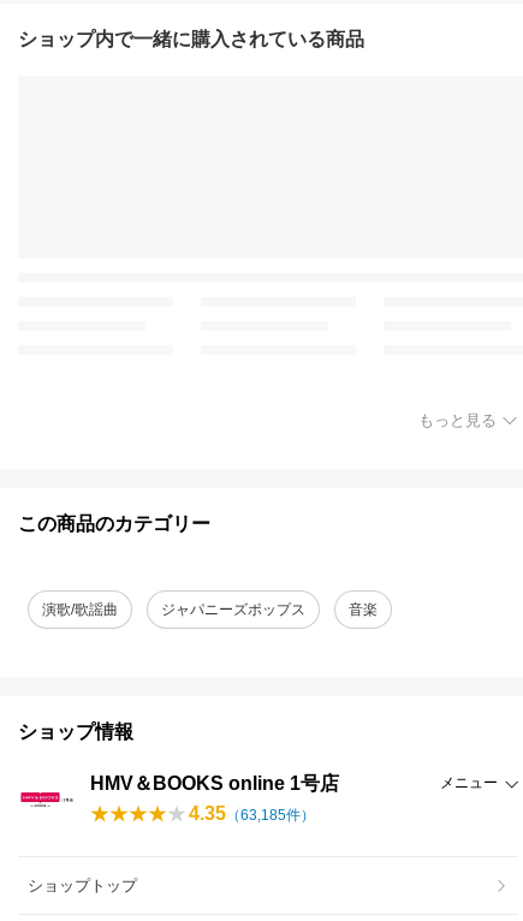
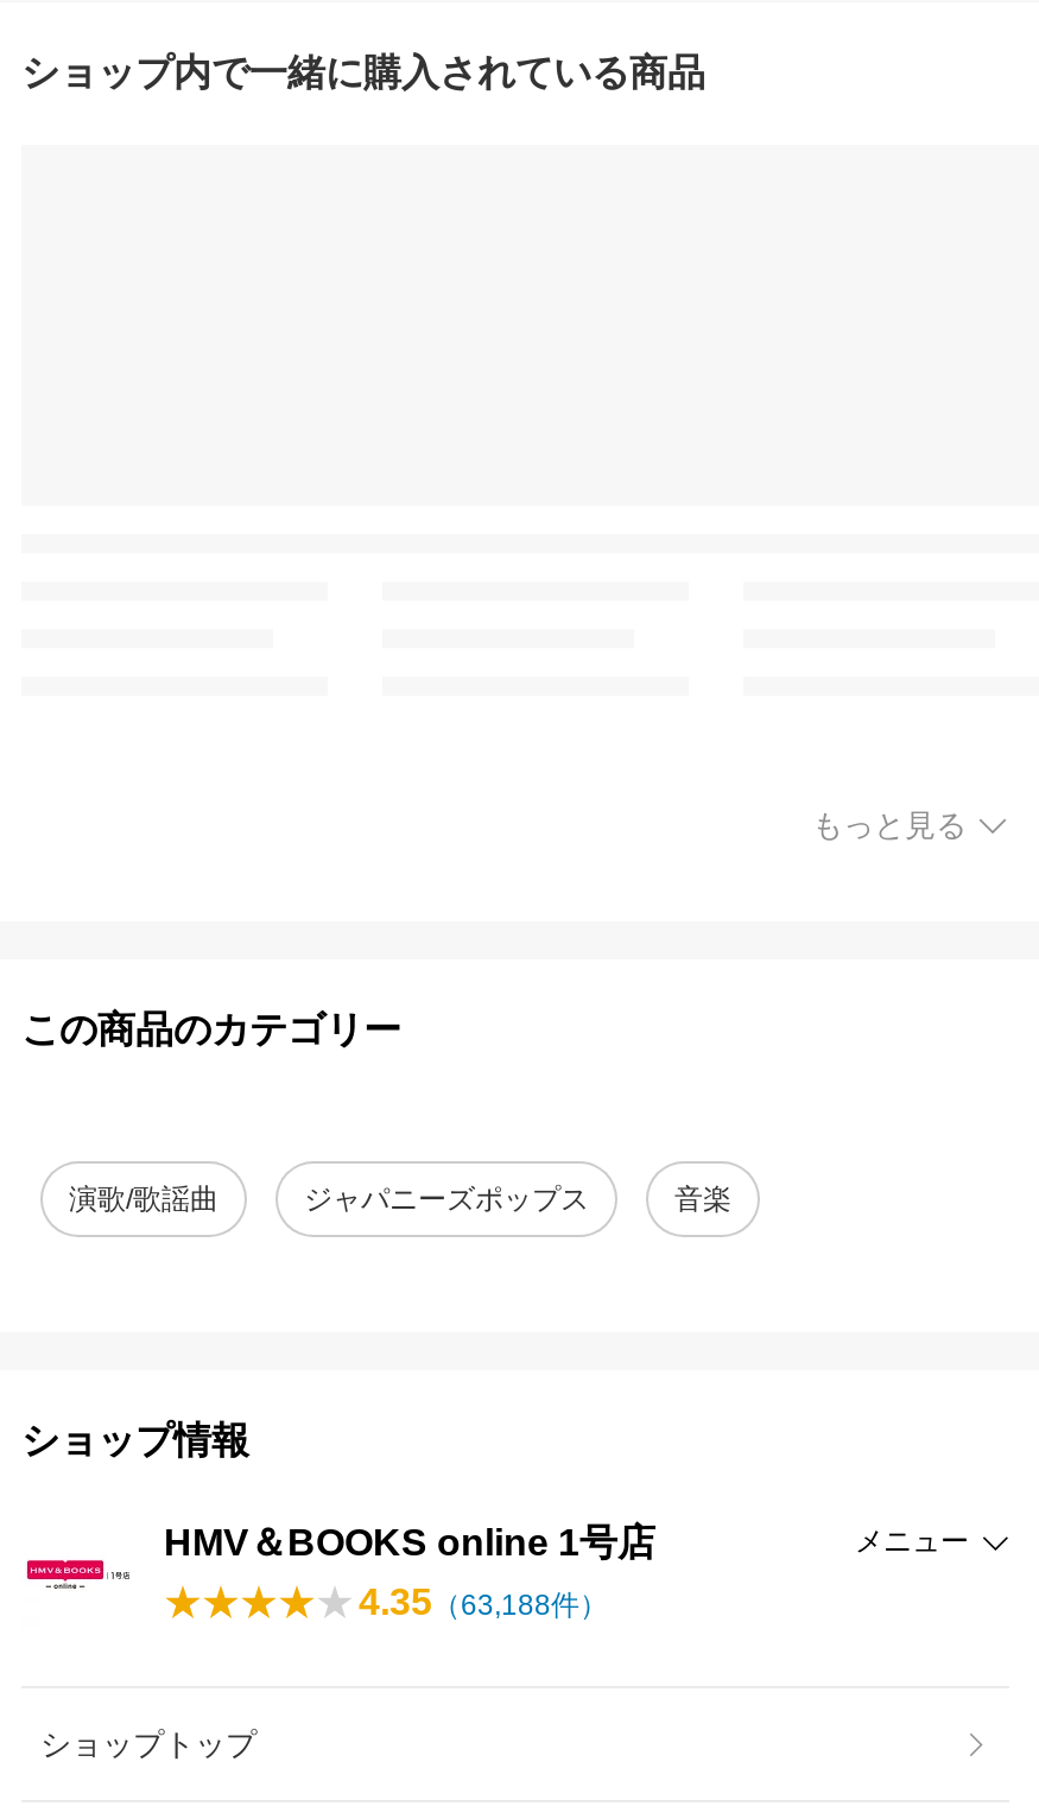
[189,804,315,824] 4.35（63,185件） -> [359,1582,608,1623] 4.35（63,188件）

